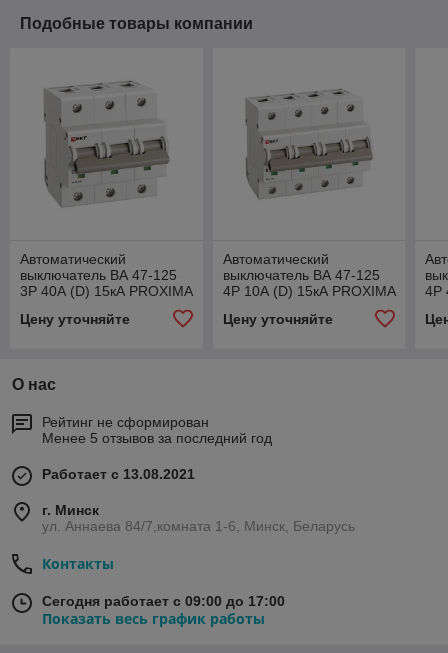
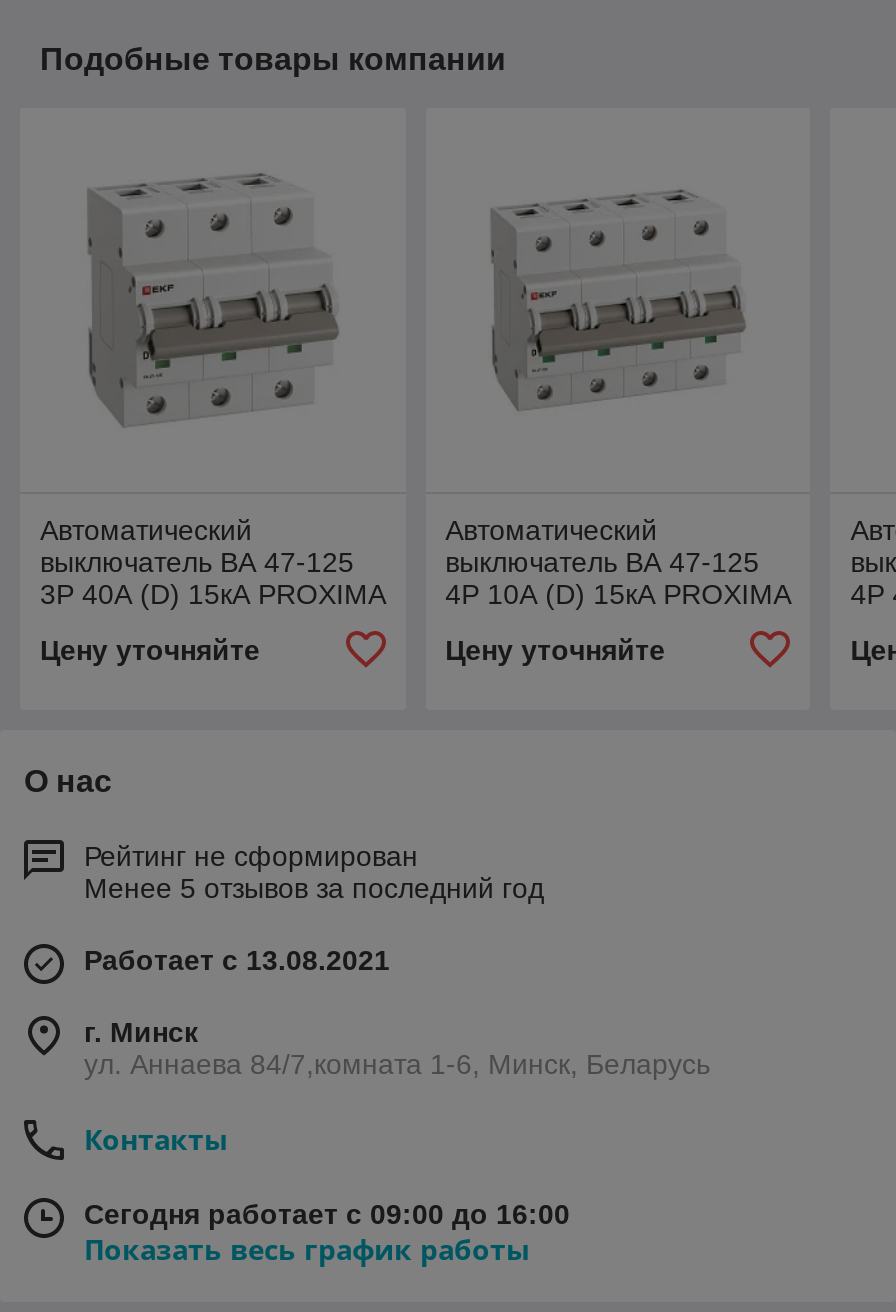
[42,593,285,609] Сегодня работает с 09:00 до 17:00 -> [84,1199,570,1231] Сегодня работает с 09:00 до 16:00

